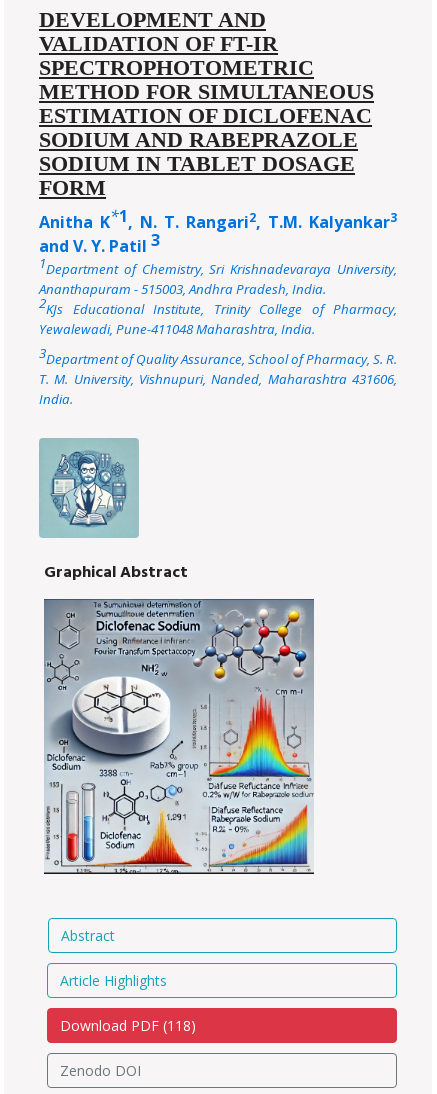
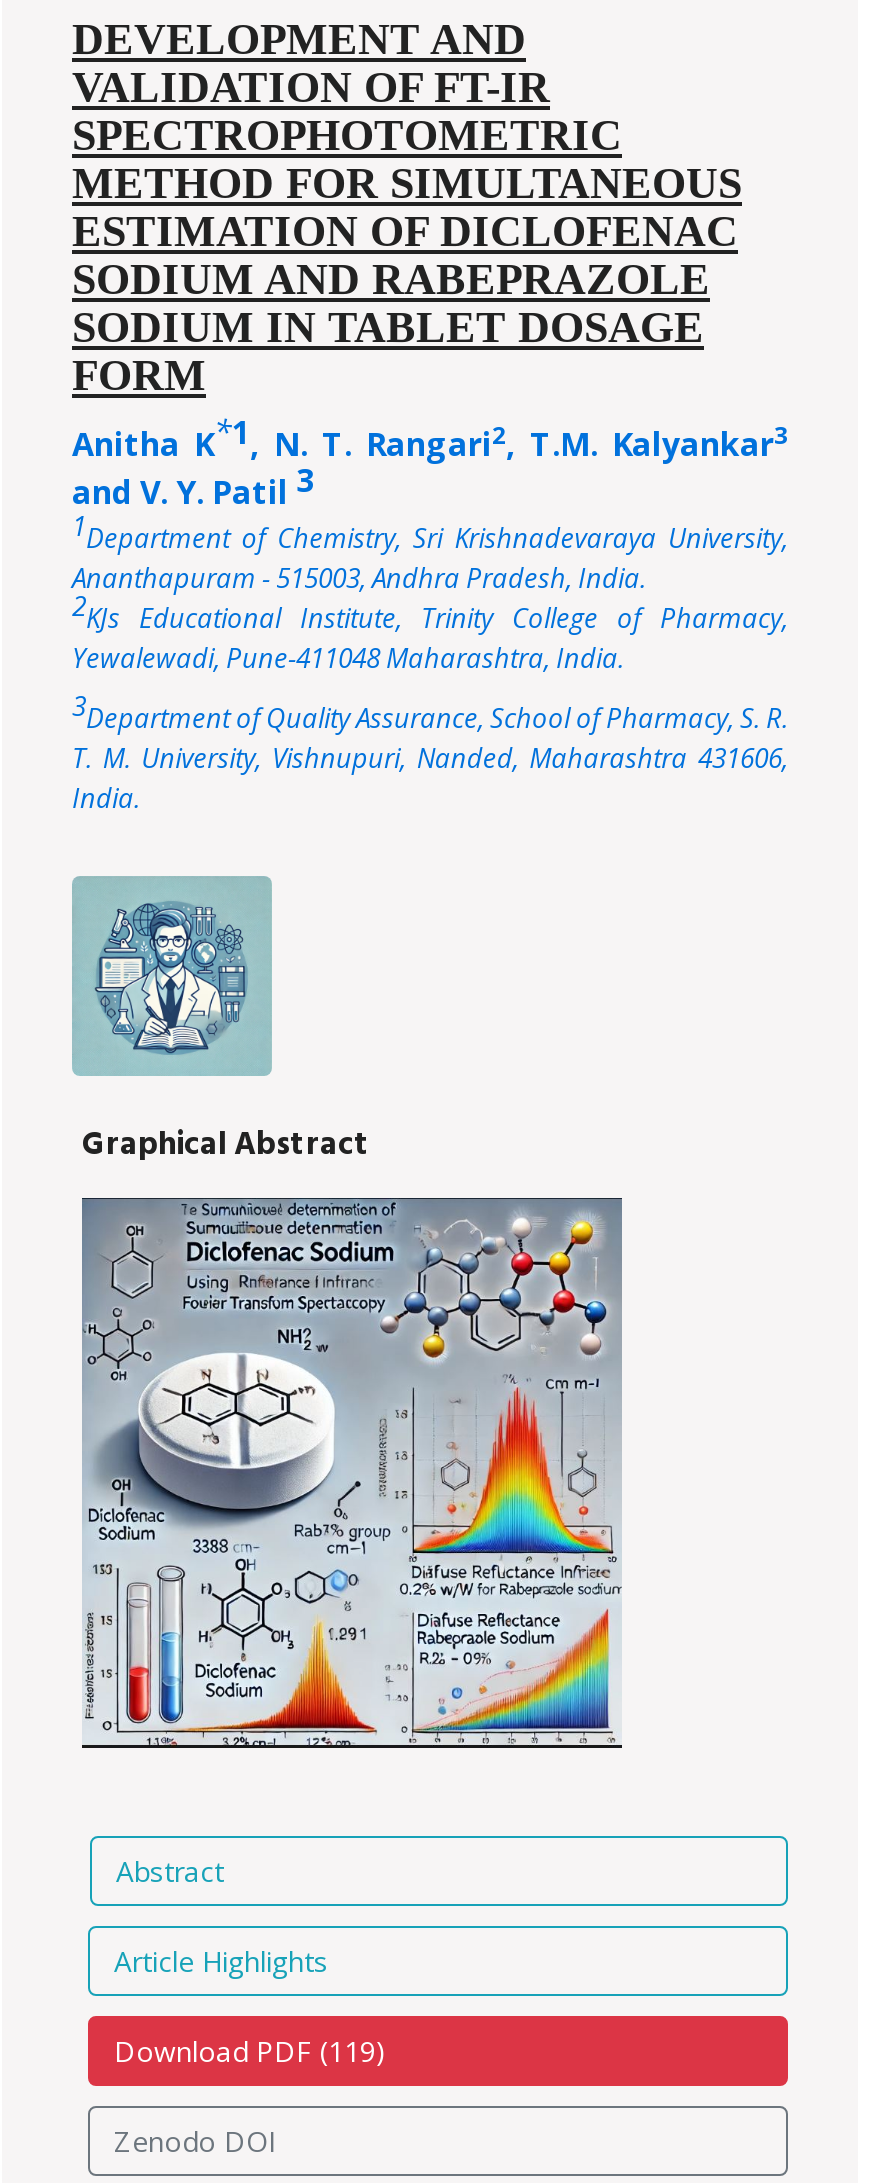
[60,1015,196,1034] Download PDF (118) -> [114,2031,386,2069] Download PDF (119)

